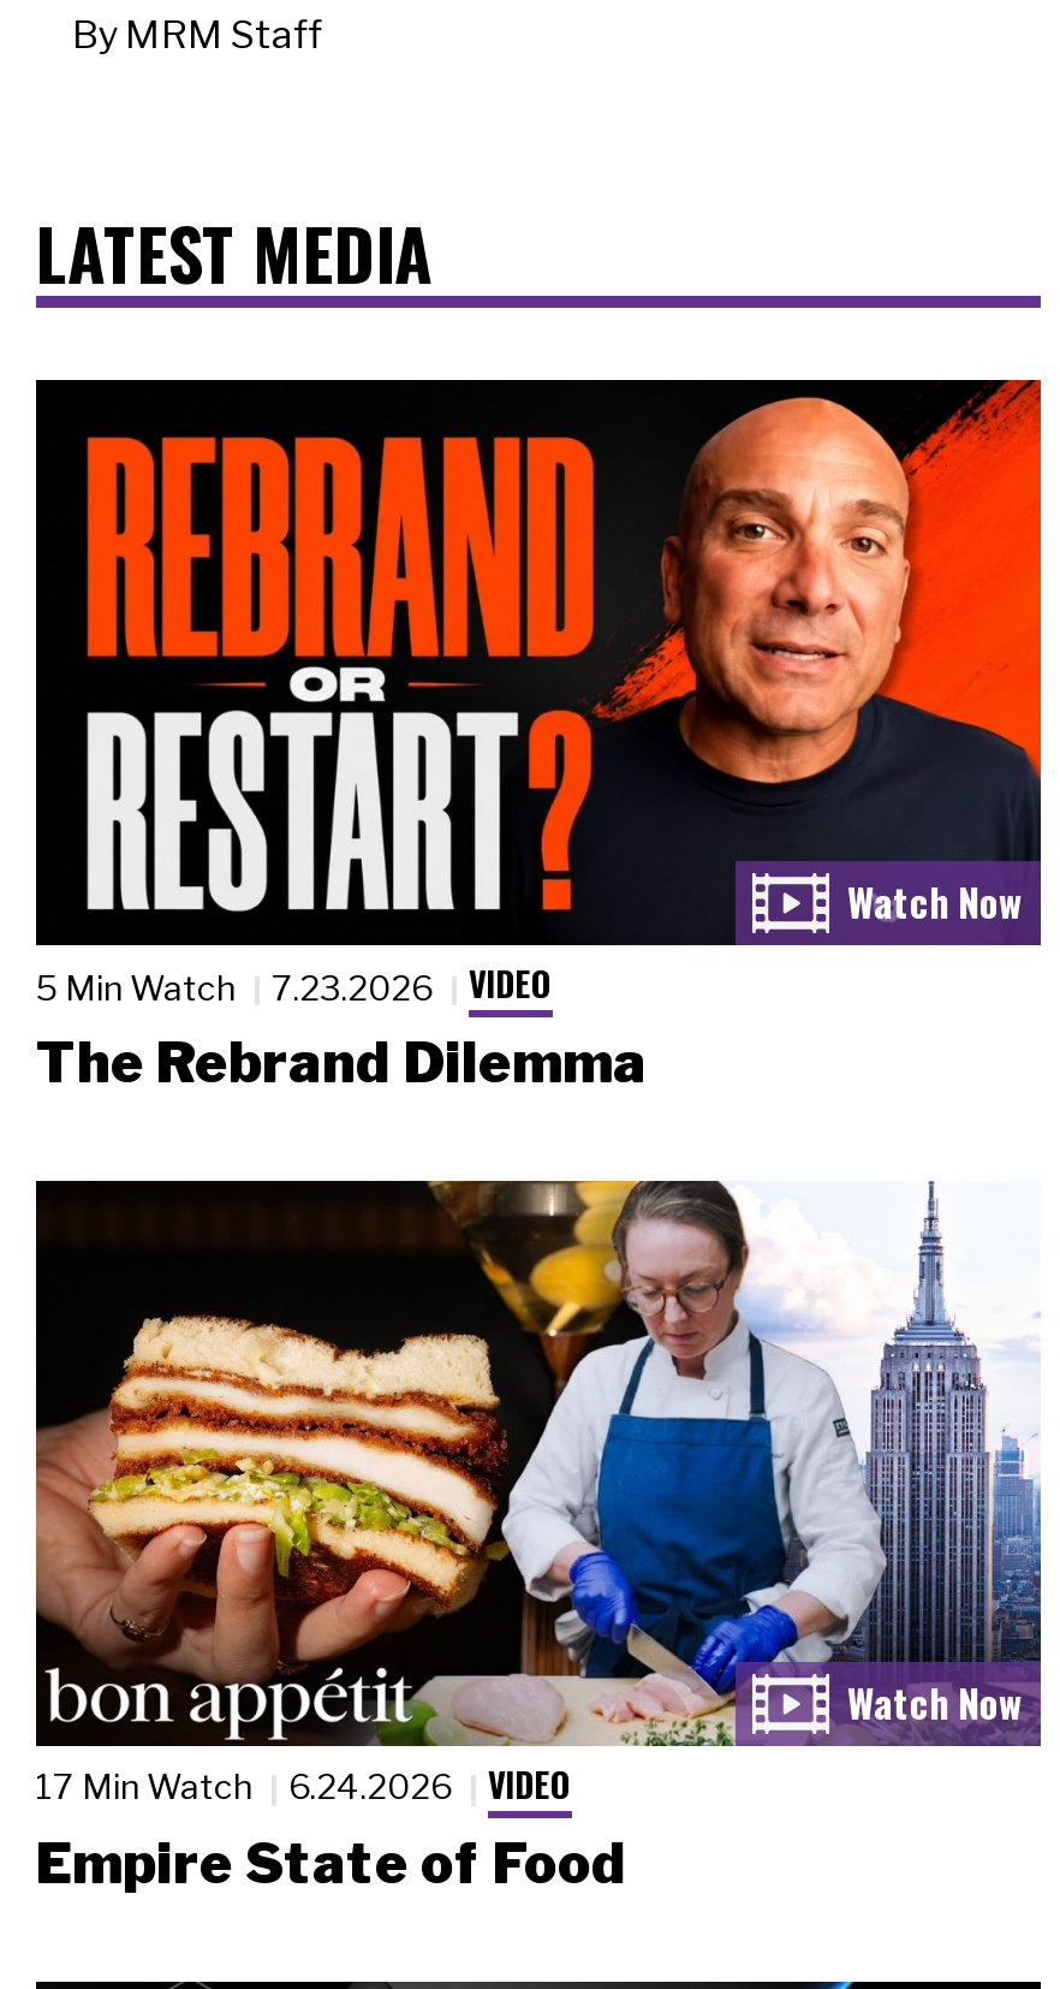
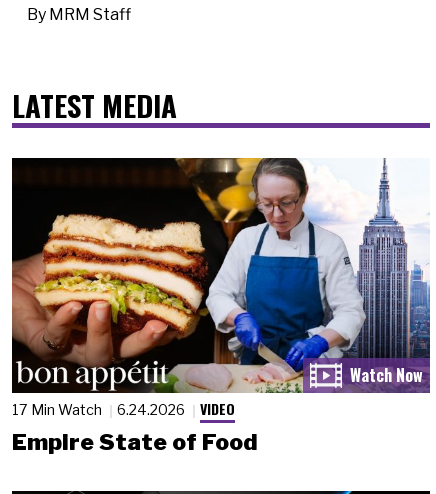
[34,378,1043,1097] [image] | 5 Min Watch | 7.23.2026 | VIDEO | The Rebrand Dilemma -> none

